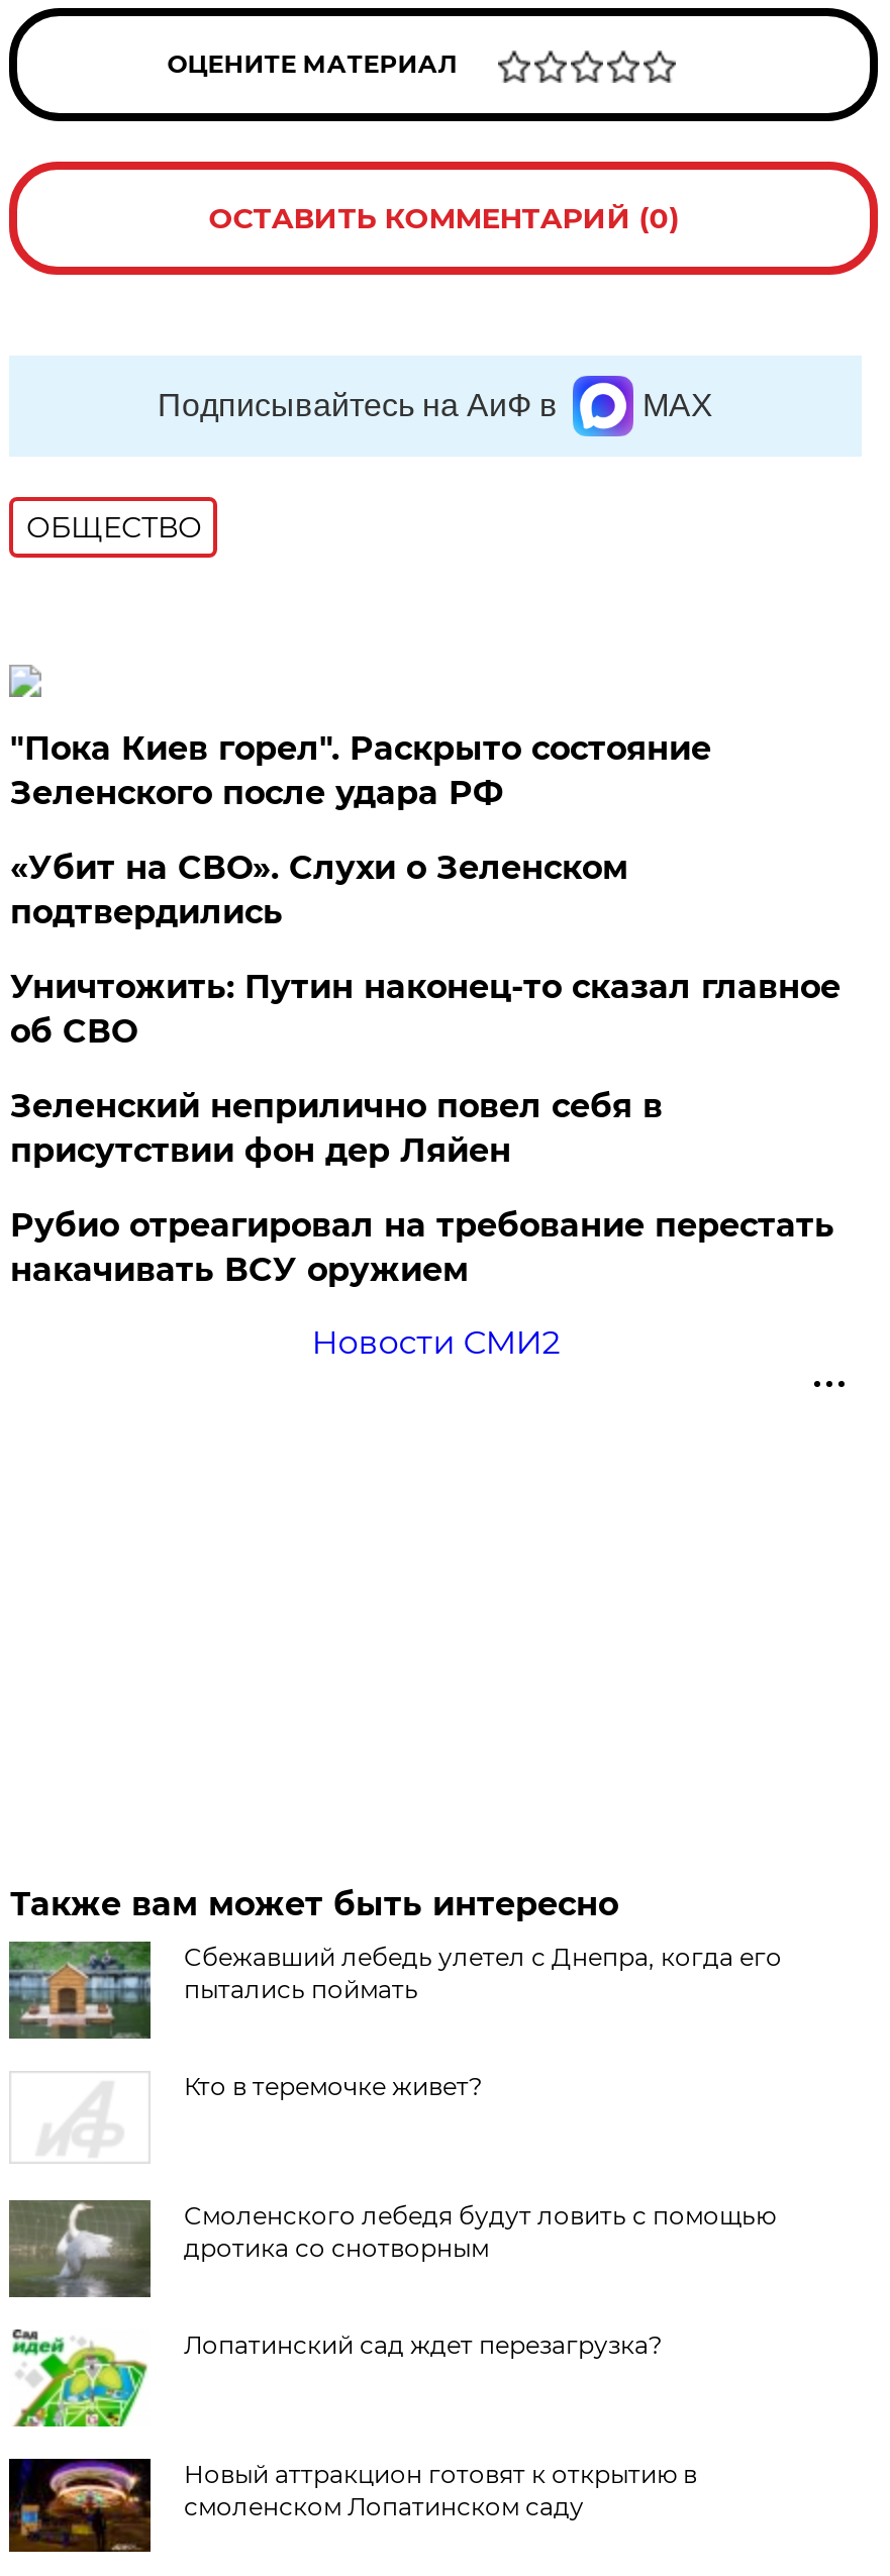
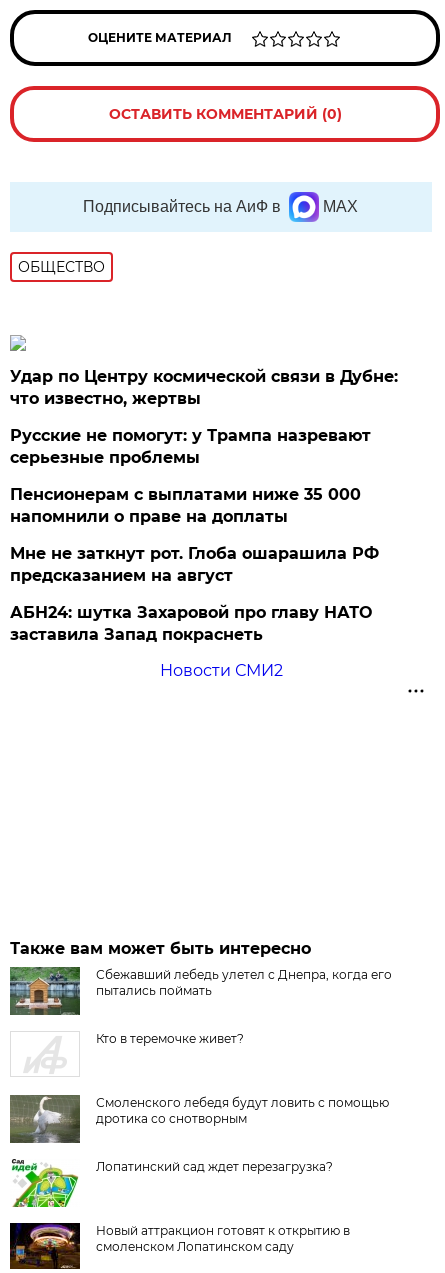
[10,729,711,812] "Пока Киев горел". Раскрыто состояние | Зеленского после удара РФ -> [10,367,398,408] Удар по Центру космической связи в Дубне: | что известно, жертвы
[10,849,628,931] «Убит на СВО». Слухи о Зеленском | подтвердились -> [10,426,371,467] Русские не помогут: у Трампа назревают | серьезные проблемы
[10,968,840,1051] Уничтожить: Путин наконец-то сказал главное | об СВО -> [10,485,361,526] Пенсионерам с выплатами ниже 35 000 | напомнили о праве на доплаты
[10,1087,662,1170] Зеленский неприлично повел cебя в | присутствии фон дер Ляйен -> [10,544,379,585] Мне не заткнут рот. Глоба ошарашила РФ | предсказанием на август
[10,1206,834,1289] Рубио отреагировал на требование перестать | накачивать ВСУ оружием -> [10,603,372,644] АБН24: шутка Захаровой про главу НАТО | заставила Запад покраснеть

